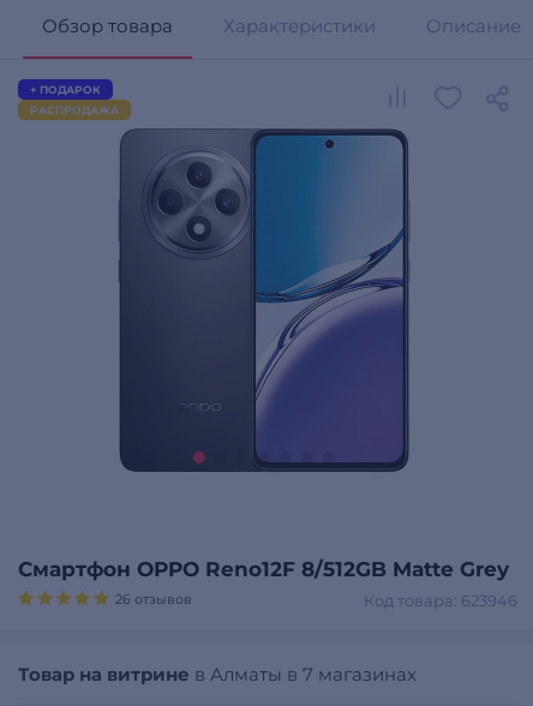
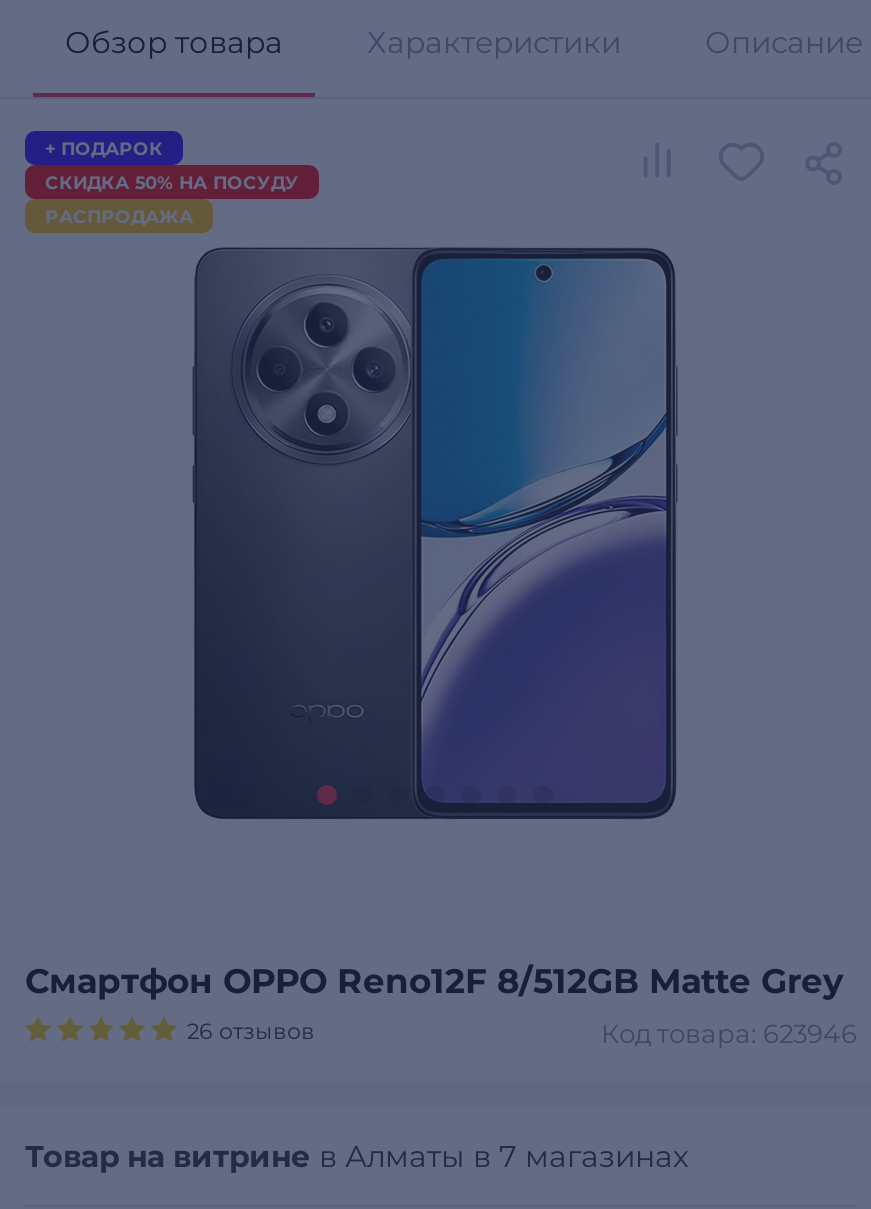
none -> [45,171,299,193] СКИДКА 50% НА ПОСУДУ

